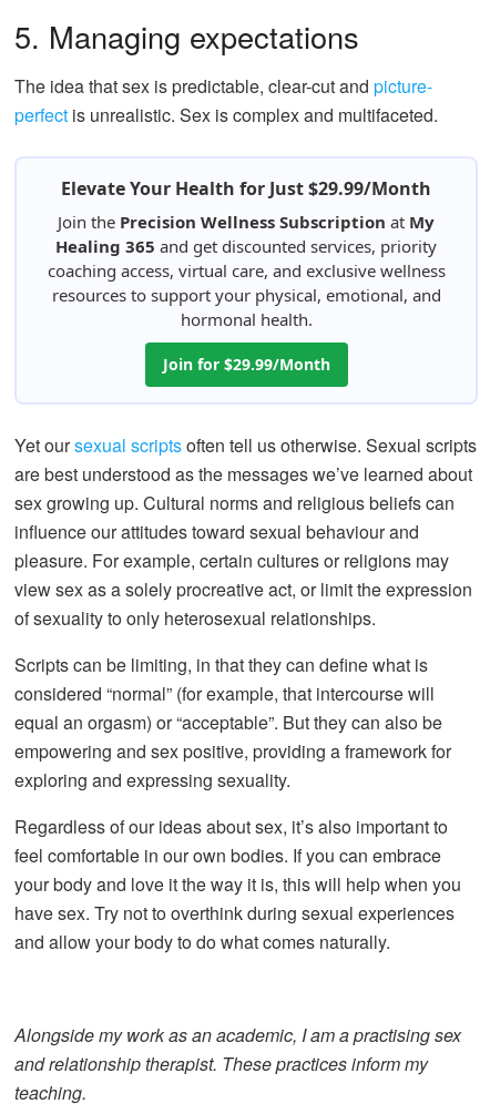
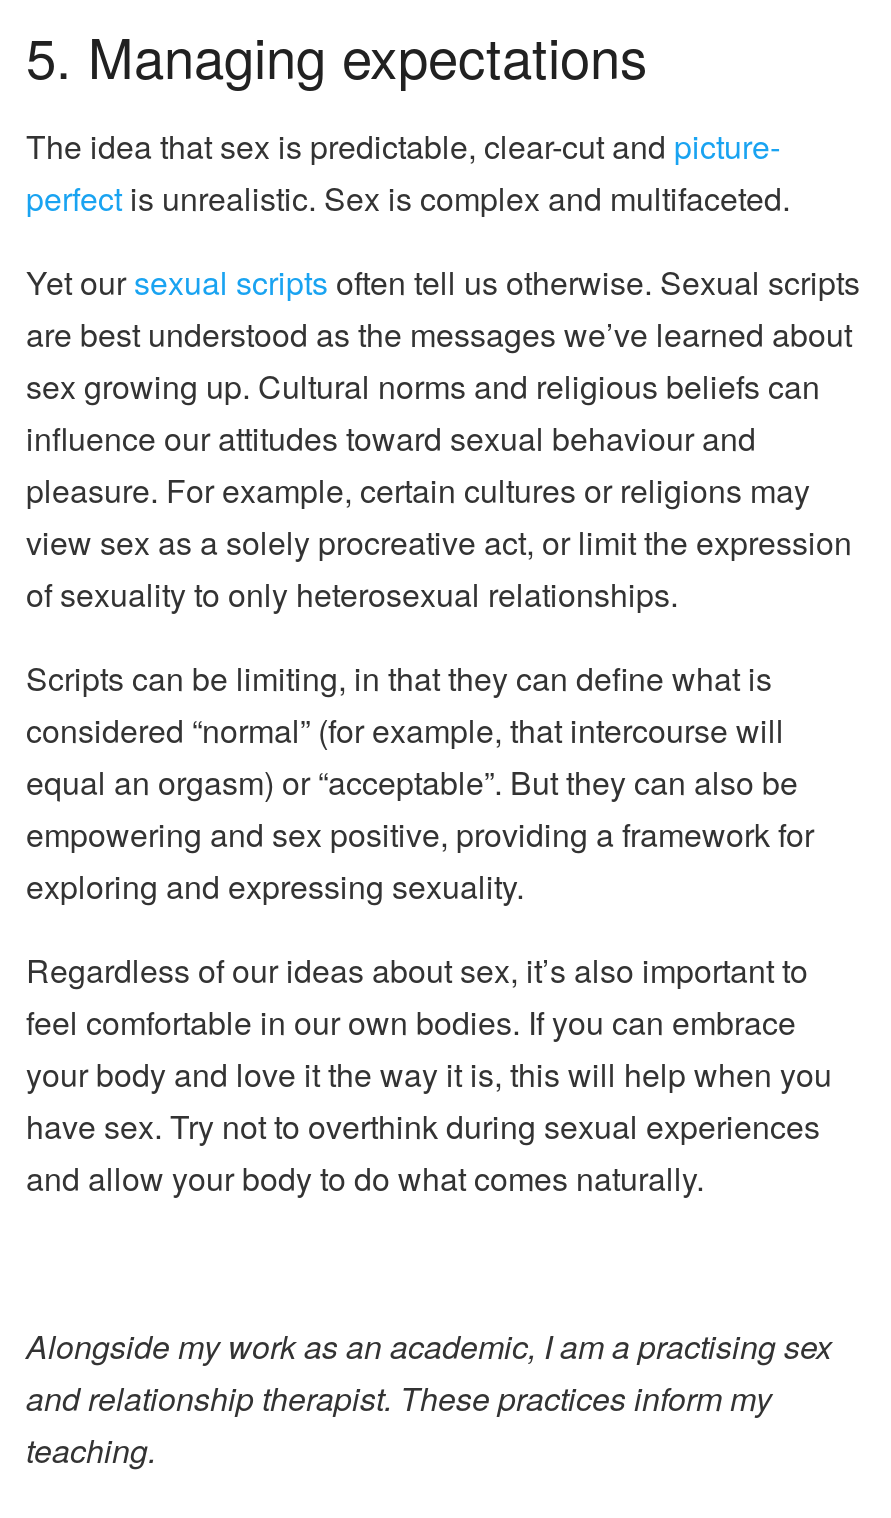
[47,176,445,374] Elevate Your Health for Just $29.99/Month | Join the Precision Wellness Subscription at My | Healing 365 and get discounted services, priority | coaching access, virtual care, and exclusive wellness | resources to support your physical, emotional, and | hormonal health. | Join for $29.99/Month -> none

